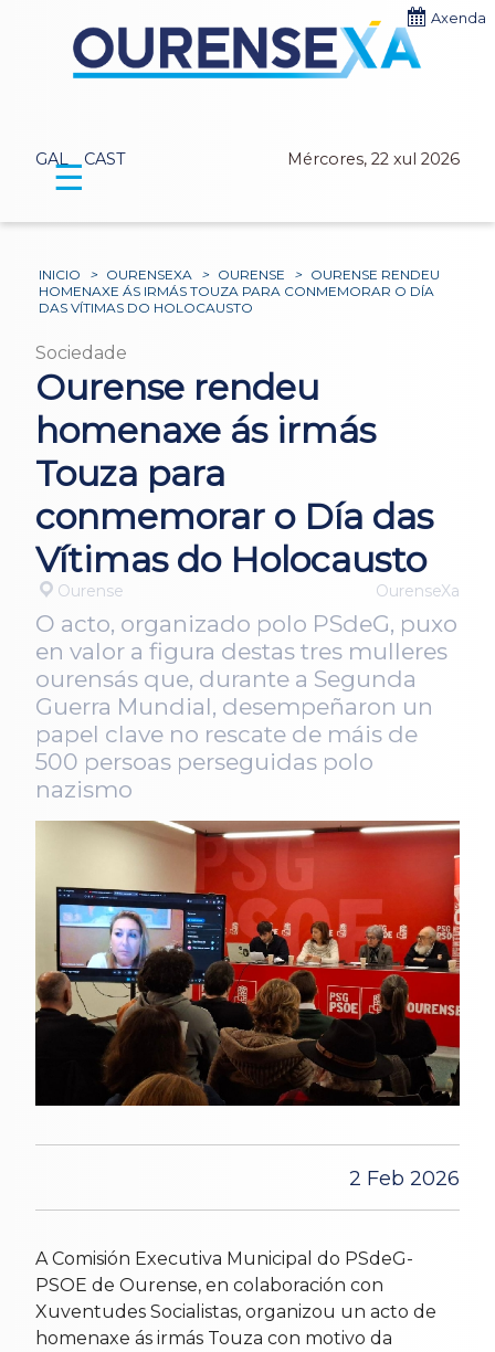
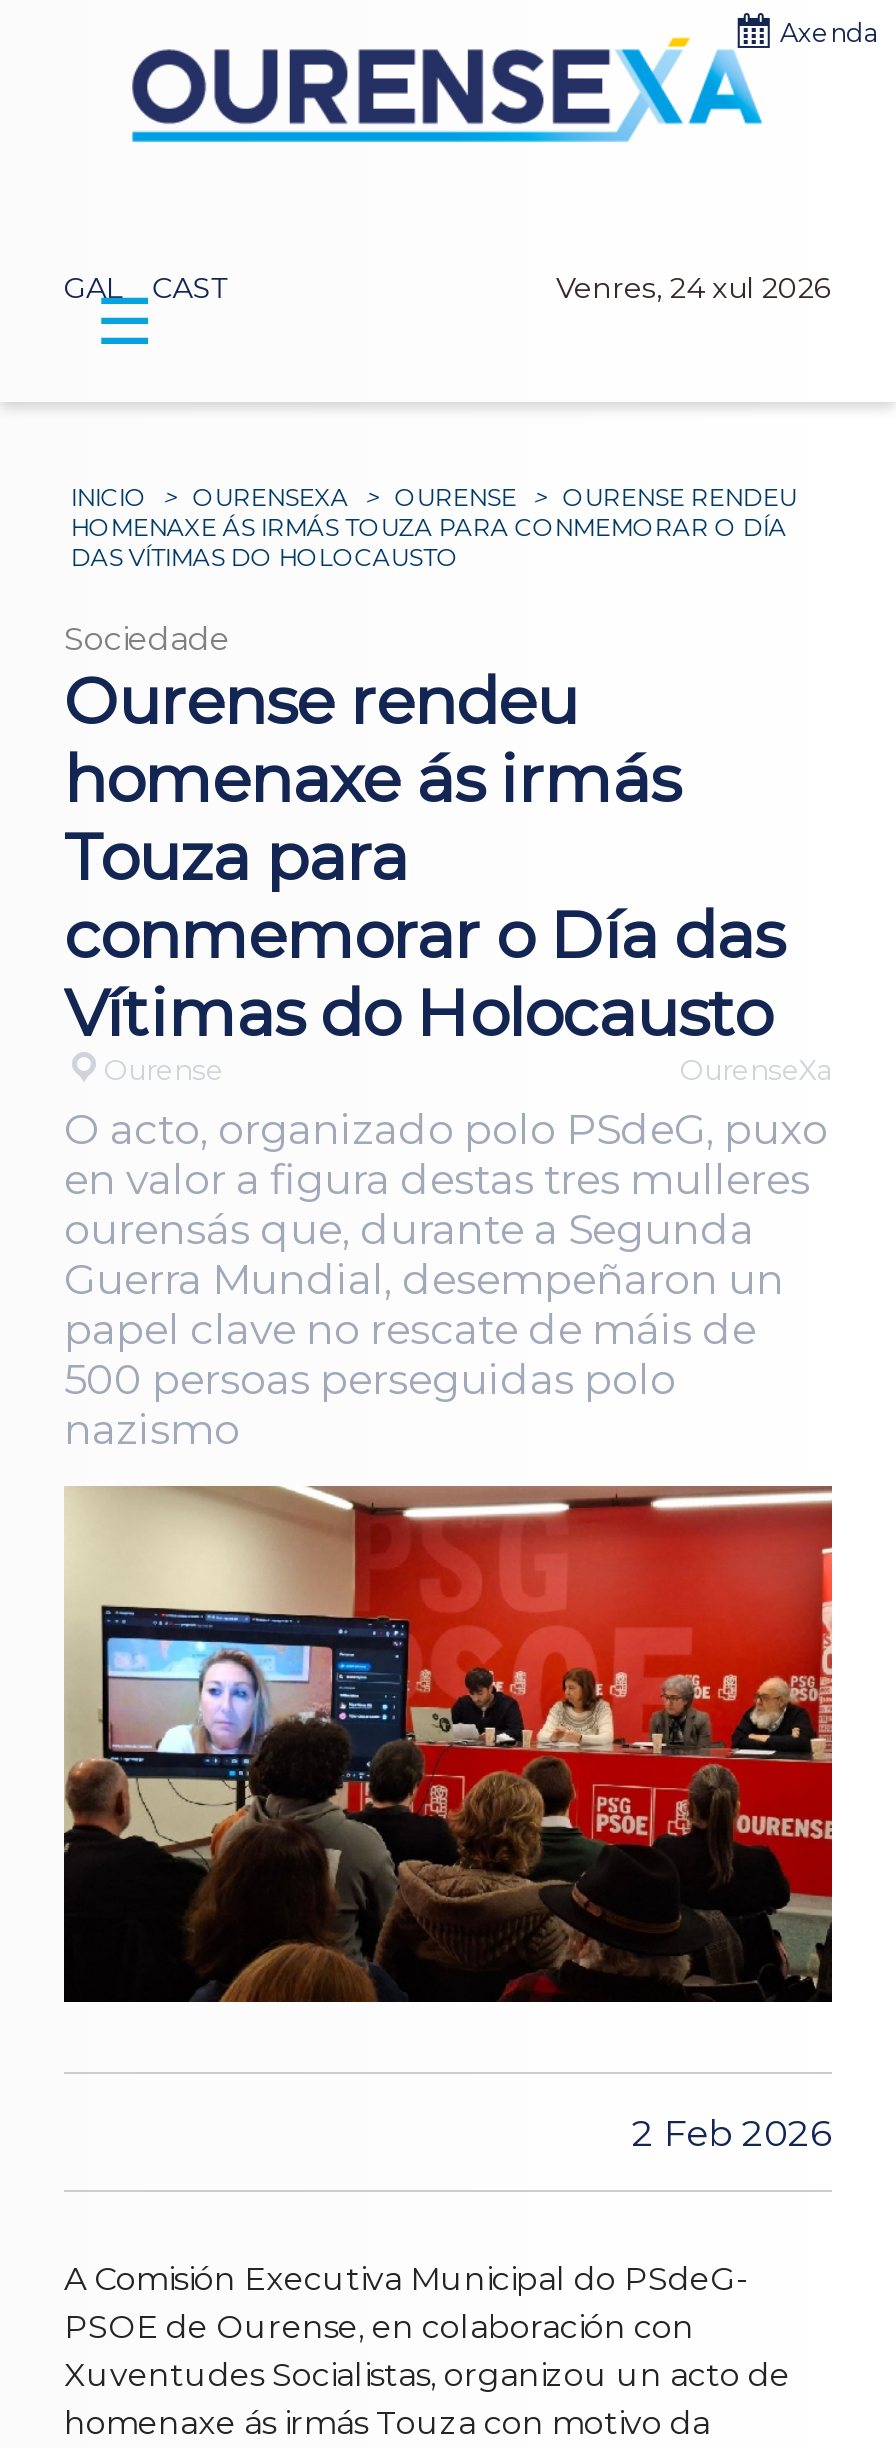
[287,149,460,169] Mércores, 22 xul 2026 -> [556,269,832,305] Venres, 24 xul 2026

